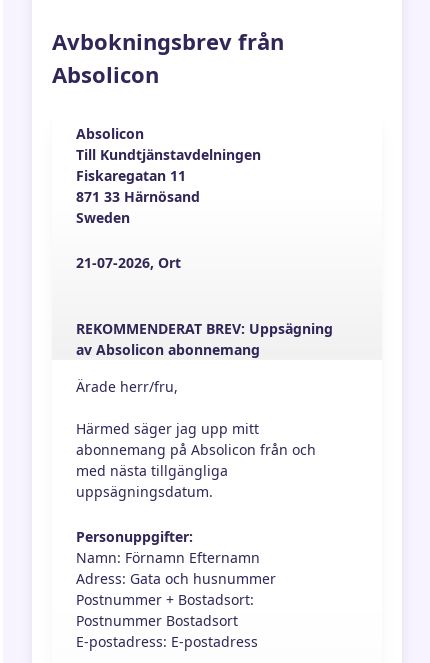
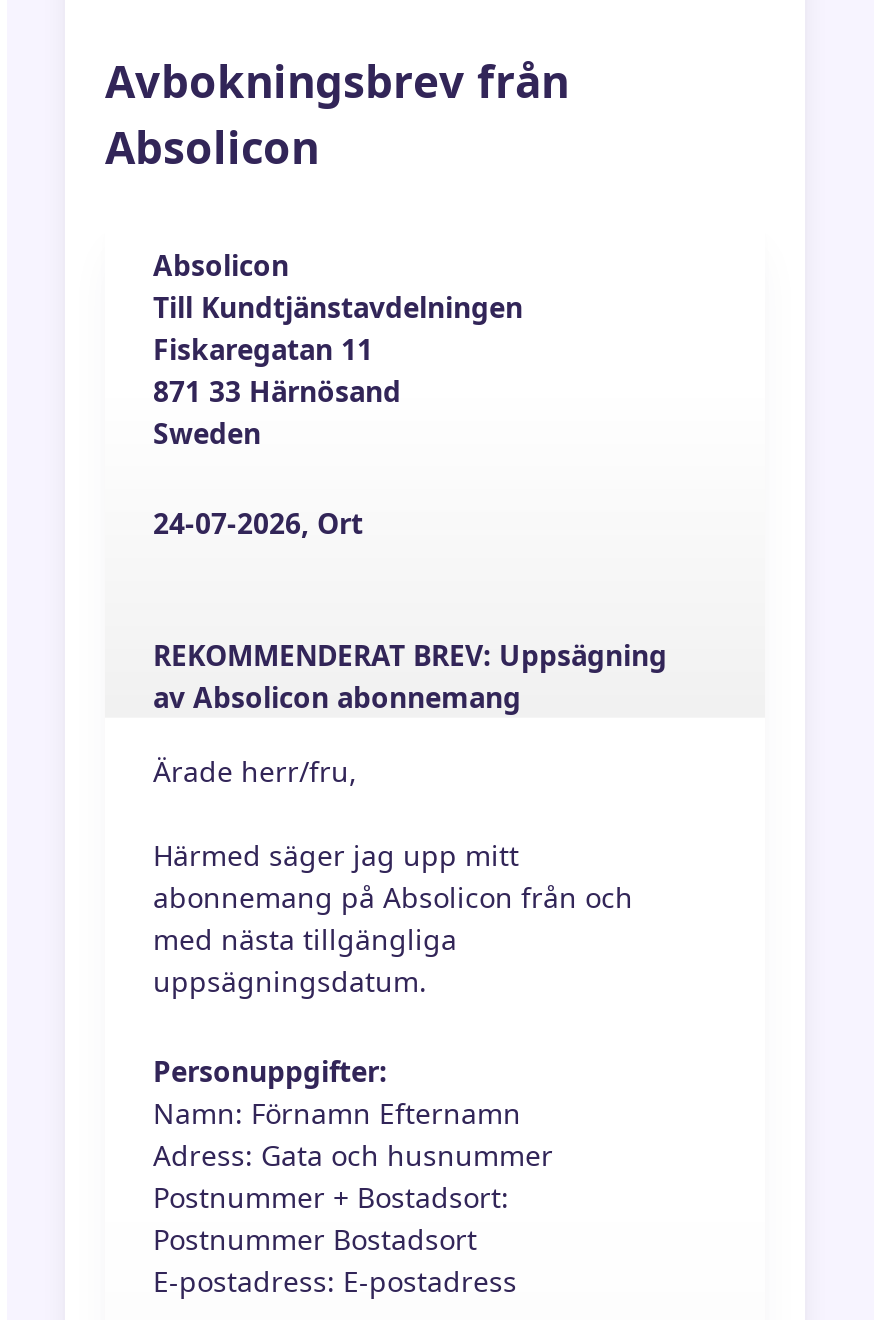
[76,253,181,272] 21-07-2026, Ort -> [153,503,363,541] 24-07-2026, Ort

